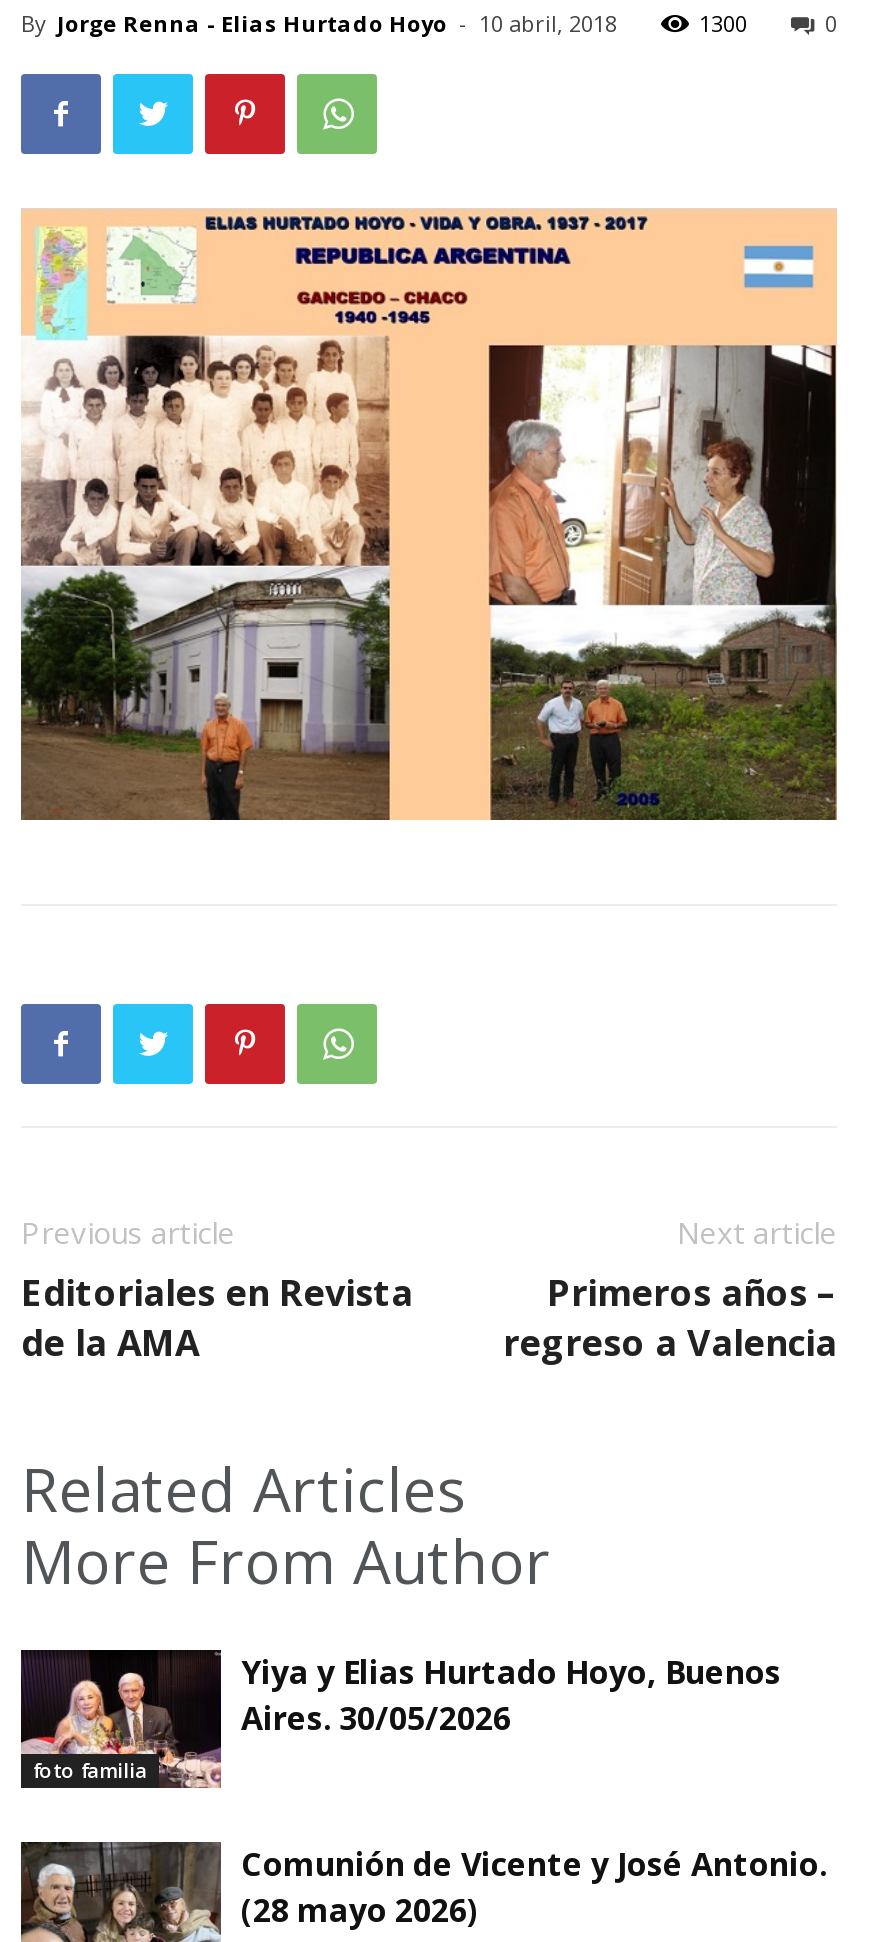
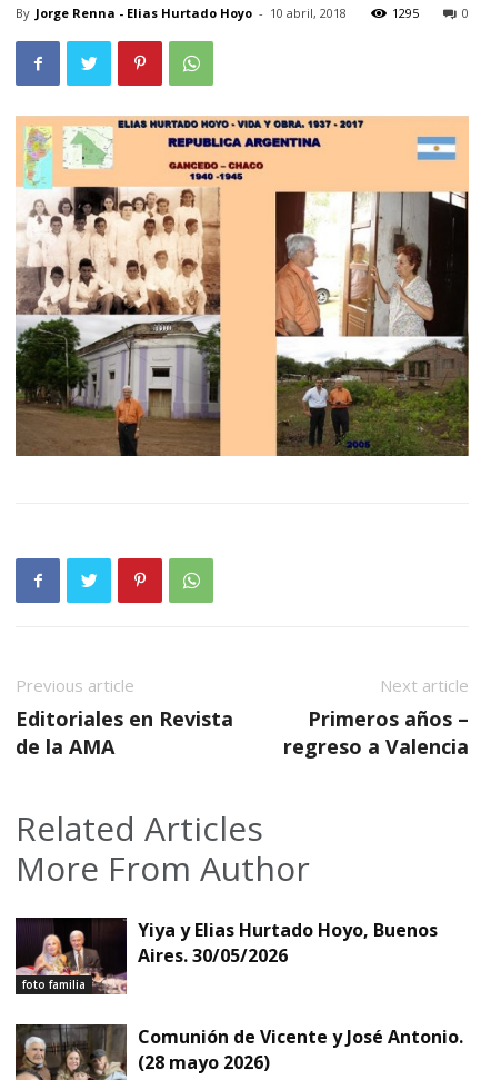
[699,8,747,38] 1300 -> [392,4,419,21] 1295

